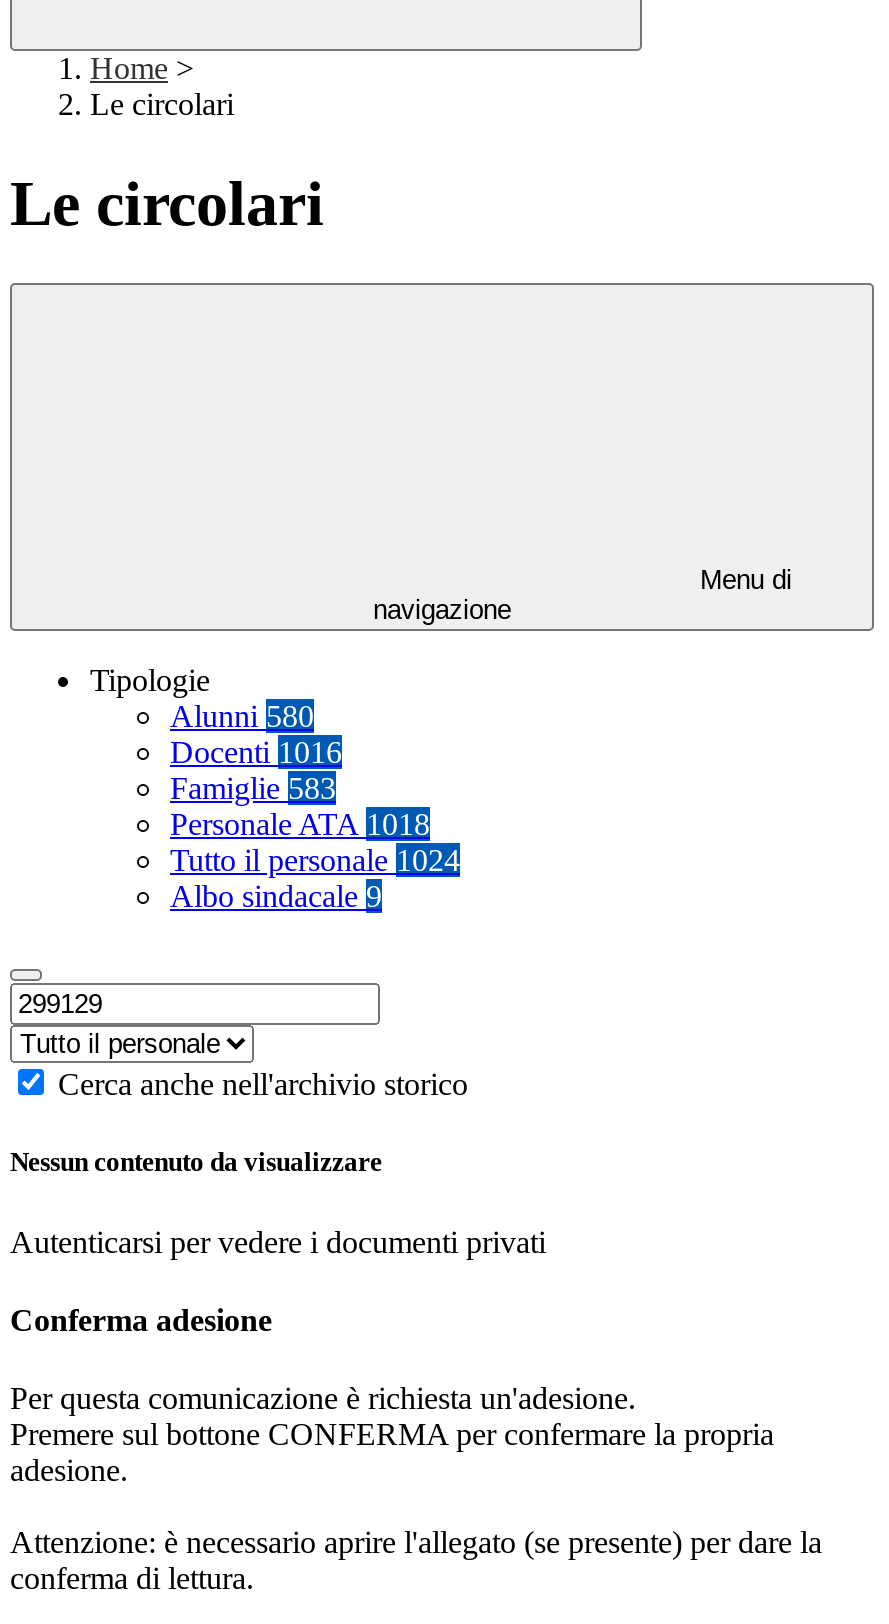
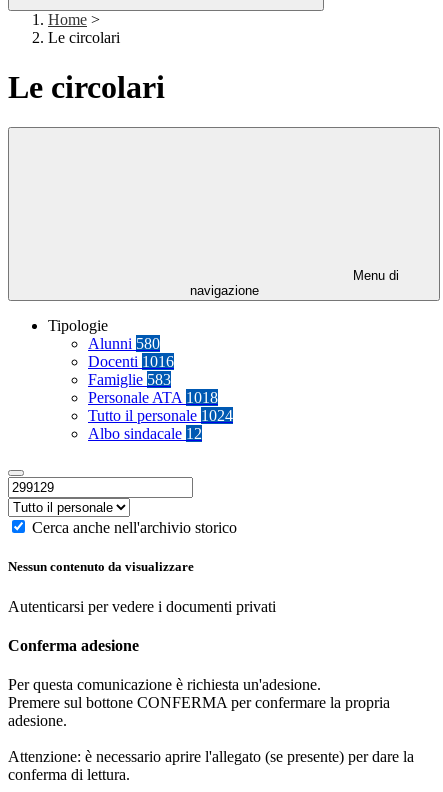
[170,879,382,913] Albo sindacale 9 -> [88,425,202,442] Albo sindacale 12

